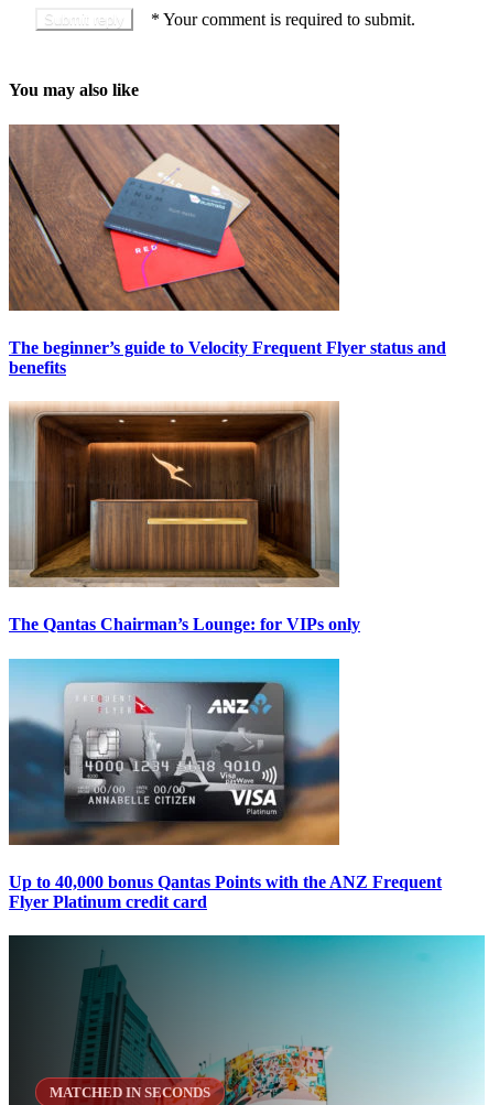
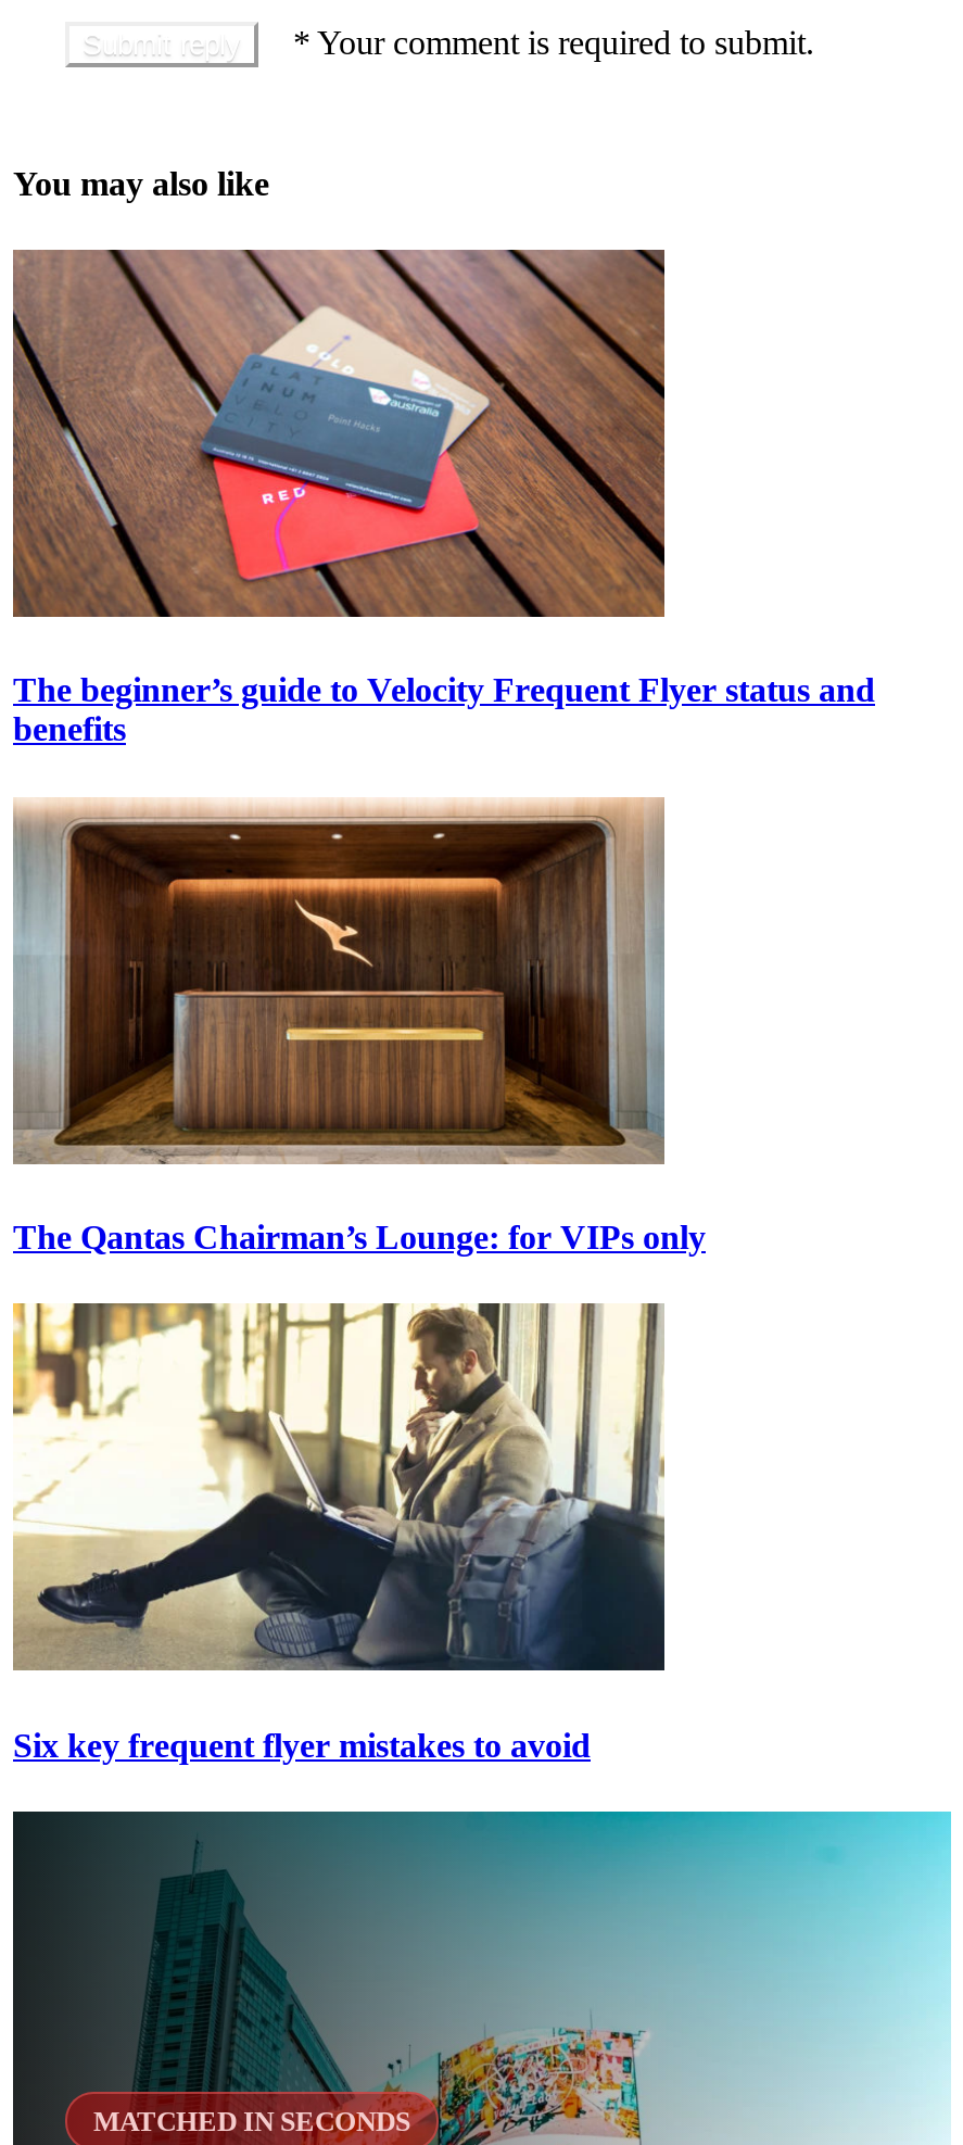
[8,658,442,911] [image] | Up to 40,000 bonus Qantas Points with the ANZ Frequent | Flyer Platinum credit card -> [11,1300,667,1763] [image] | Six key frequent flyer mistakes to avoid

